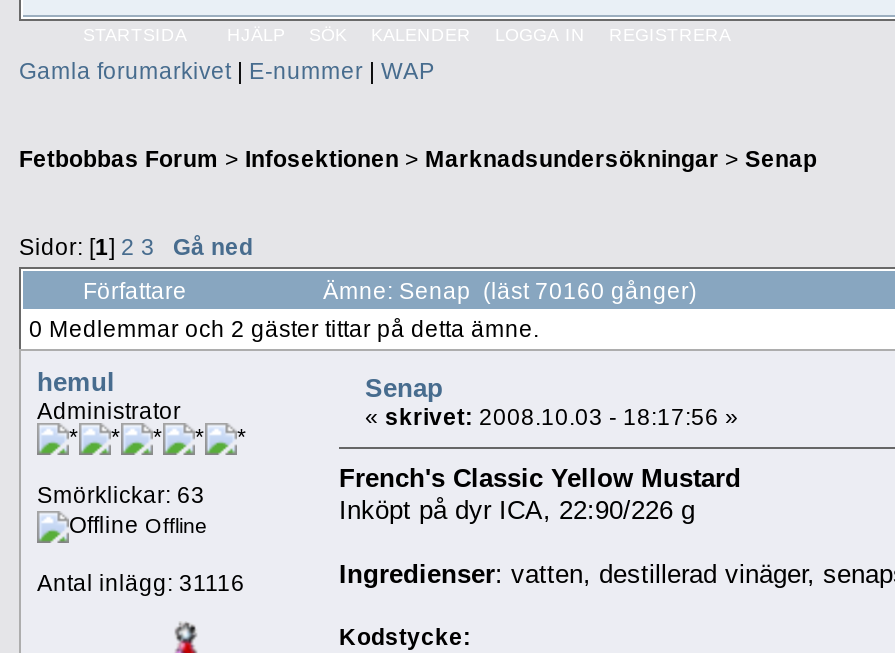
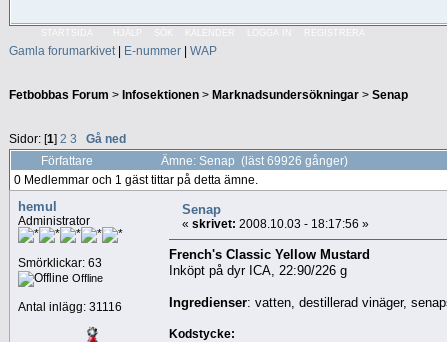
[323,276,697,302] Ämne: Senap (läst 70160 gånger) -> [161,154,348,167] Ämne: Senap (läst 69926 gånger)
[29,314,539,340] 0 Medlemmar och 2 gäster tittar på detta ämne. -> [14,173,258,186] 0 Medlemmar och 1 gäst tittar på detta ämne.

